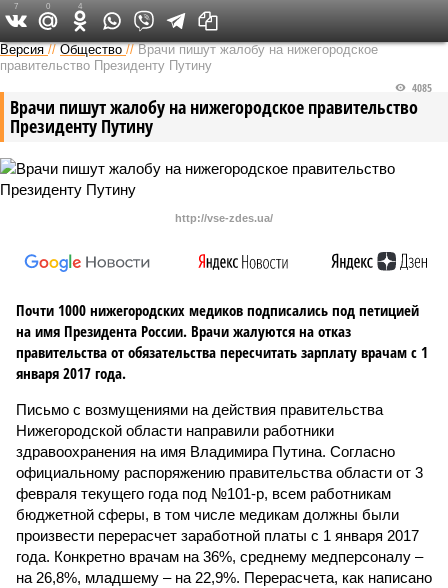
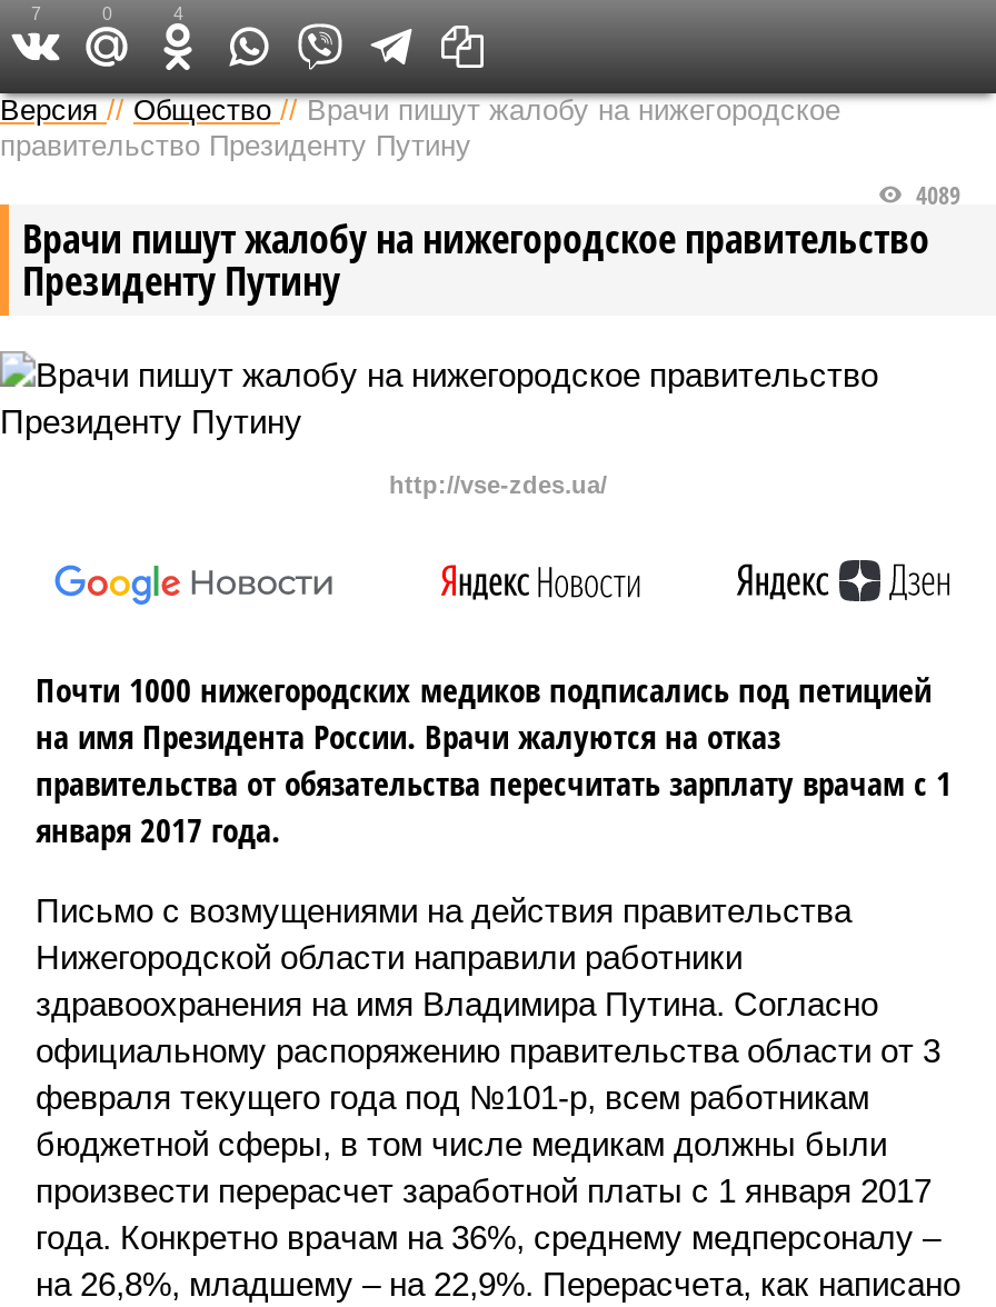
[409,80,432,95] 4085 -> [909,178,960,211] 4089

